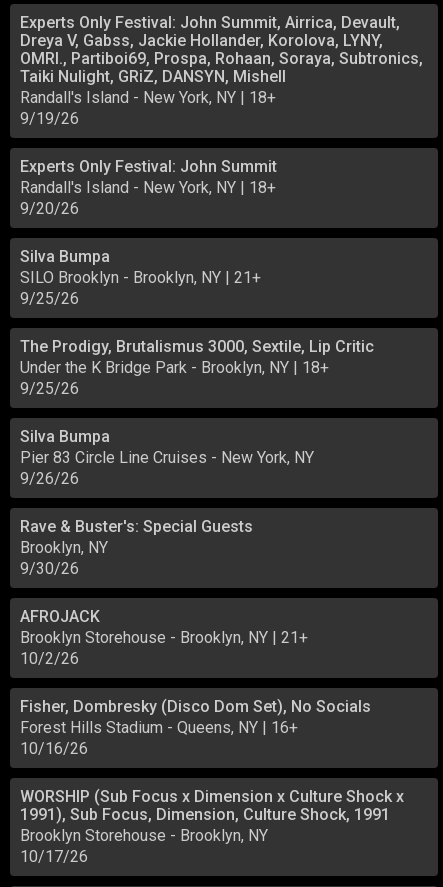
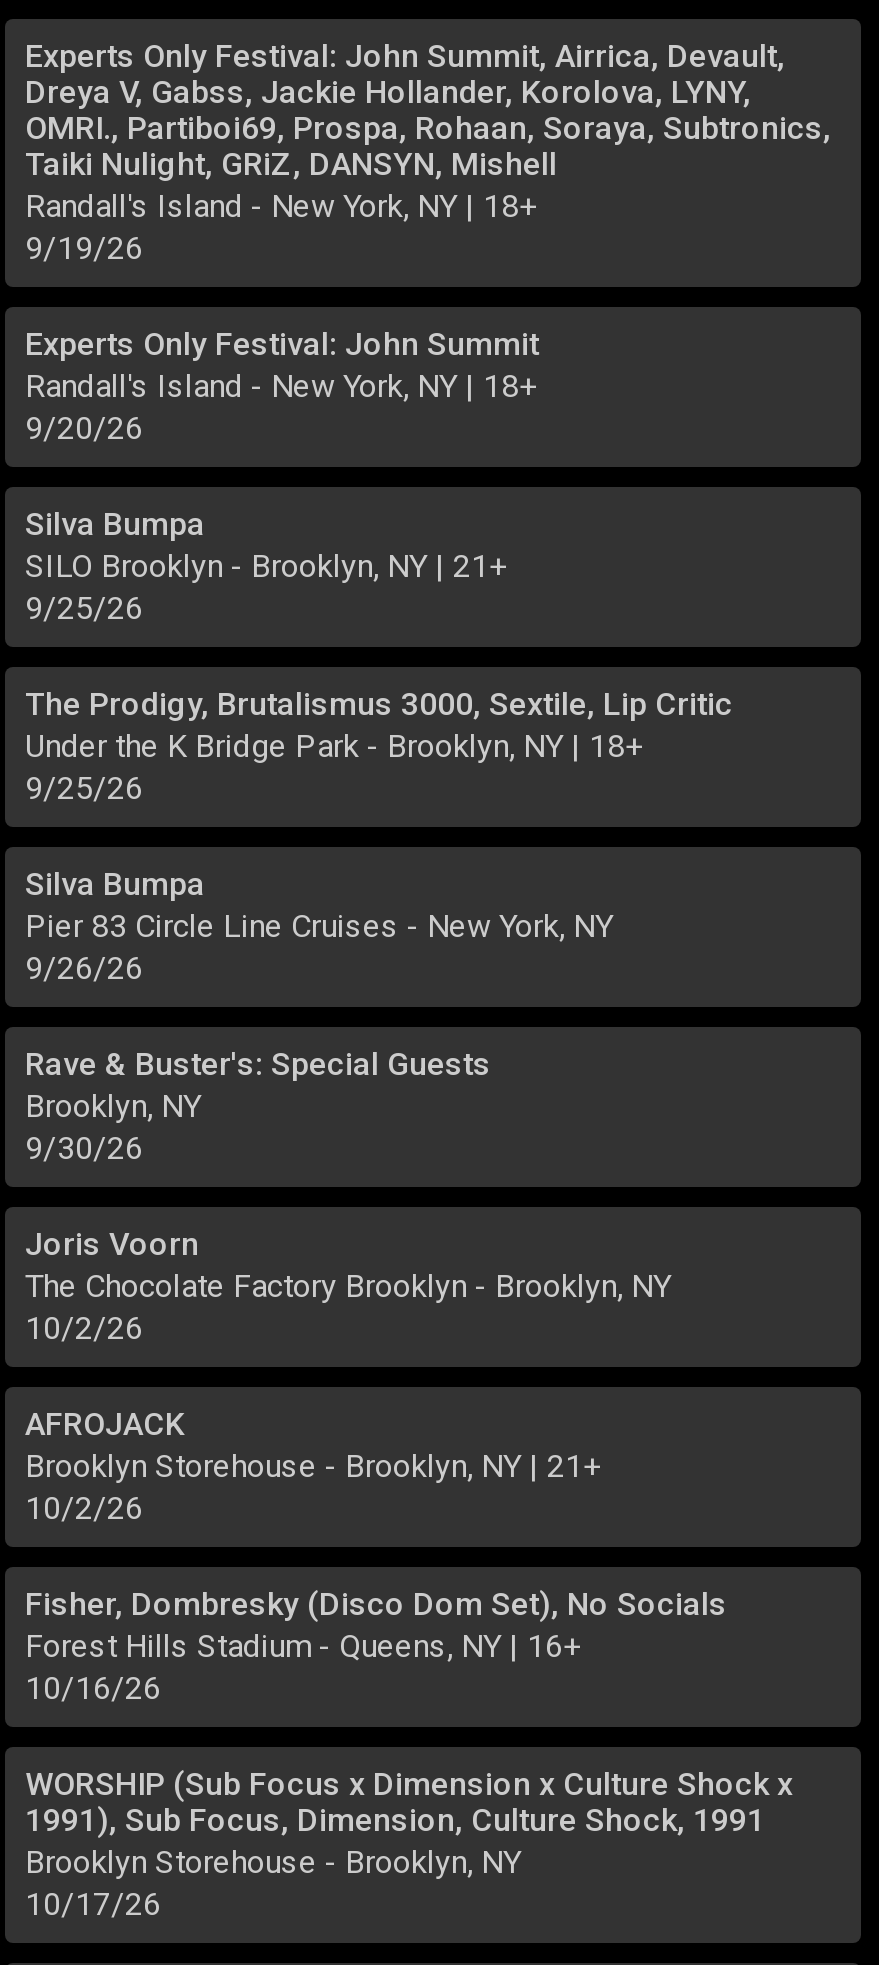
none -> [25,1225,671,1347] Joris Voorn | The Chocolate Factory Brooklyn - Brooklyn, NY | 10/2/26

